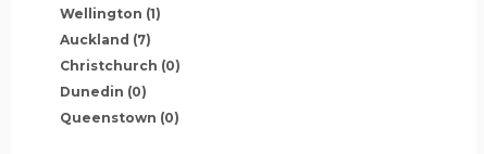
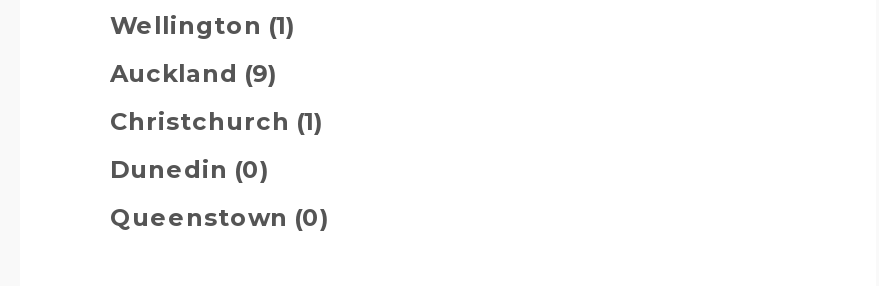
[60,31,151,47] Auckland (7) -> [110,57,278,87] Auckland (9)
[60,57,181,73] Christchurch (0) -> [110,105,324,135] Christchurch (1)

